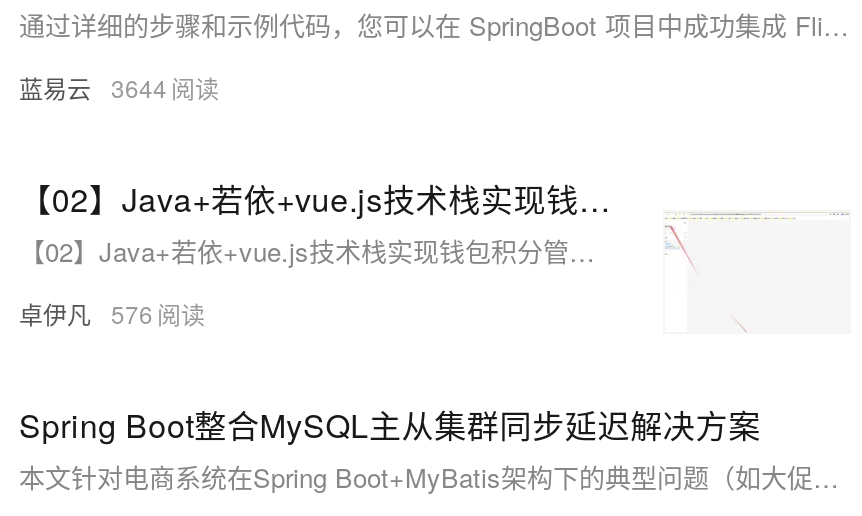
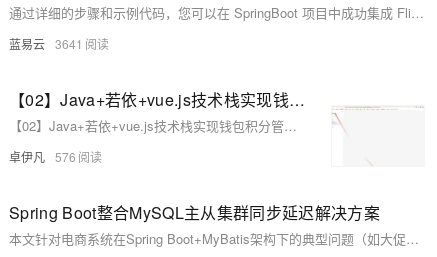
[19,71,167,105] 蓝易云 3644 -> [9,35,83,52] 蓝易云 3641

